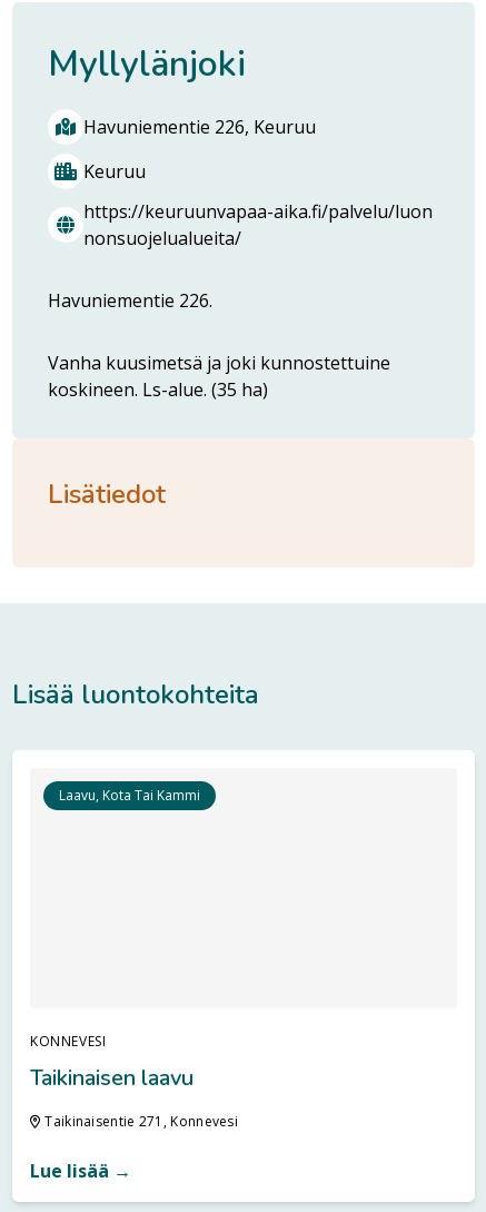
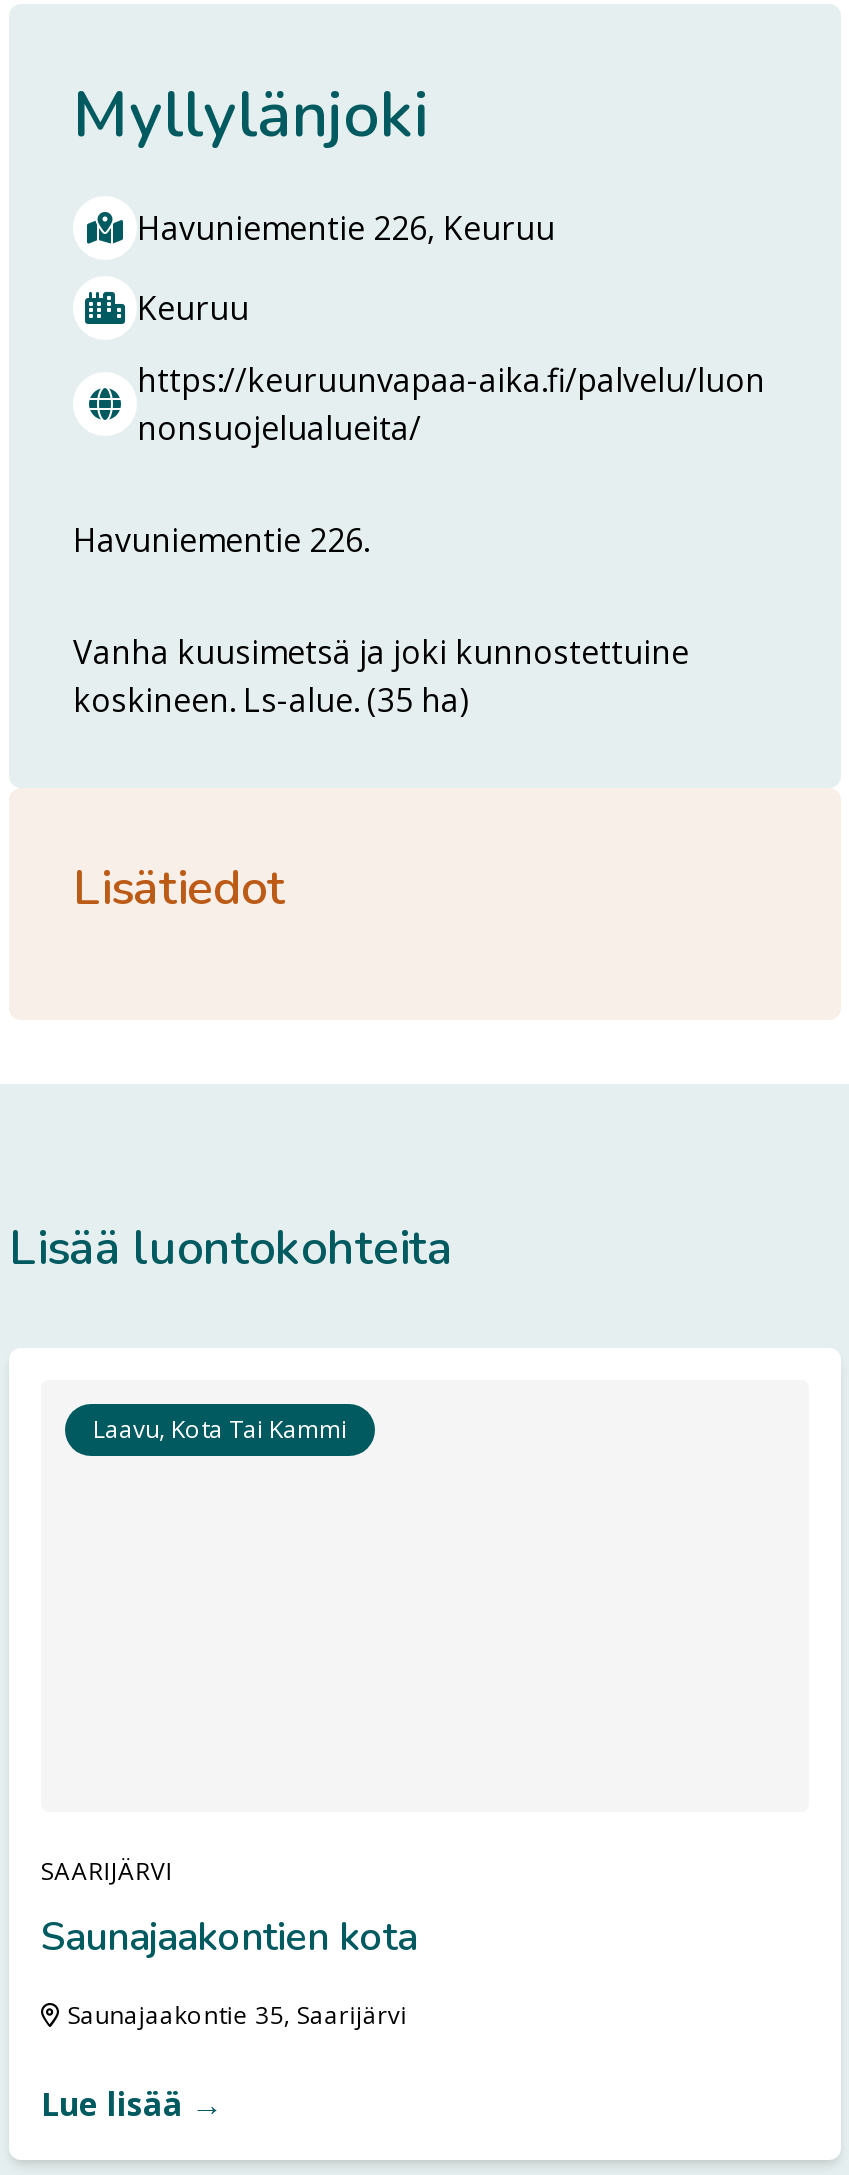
[30,1032,194,1093] KONNEVESI | Taikinaisen laavu -> [41,1854,417,1964] SAARIJÄRVI | Saunajaakontien kota
[45,1112,238,1131] Taikinaisentie 271, Konnevesi -> [68,1998,407,2032] Saunajaakontie 35, Saarijärvi

